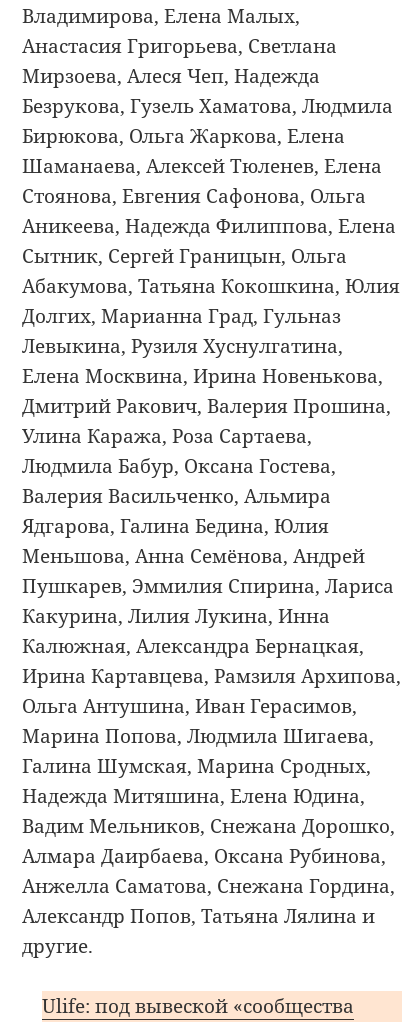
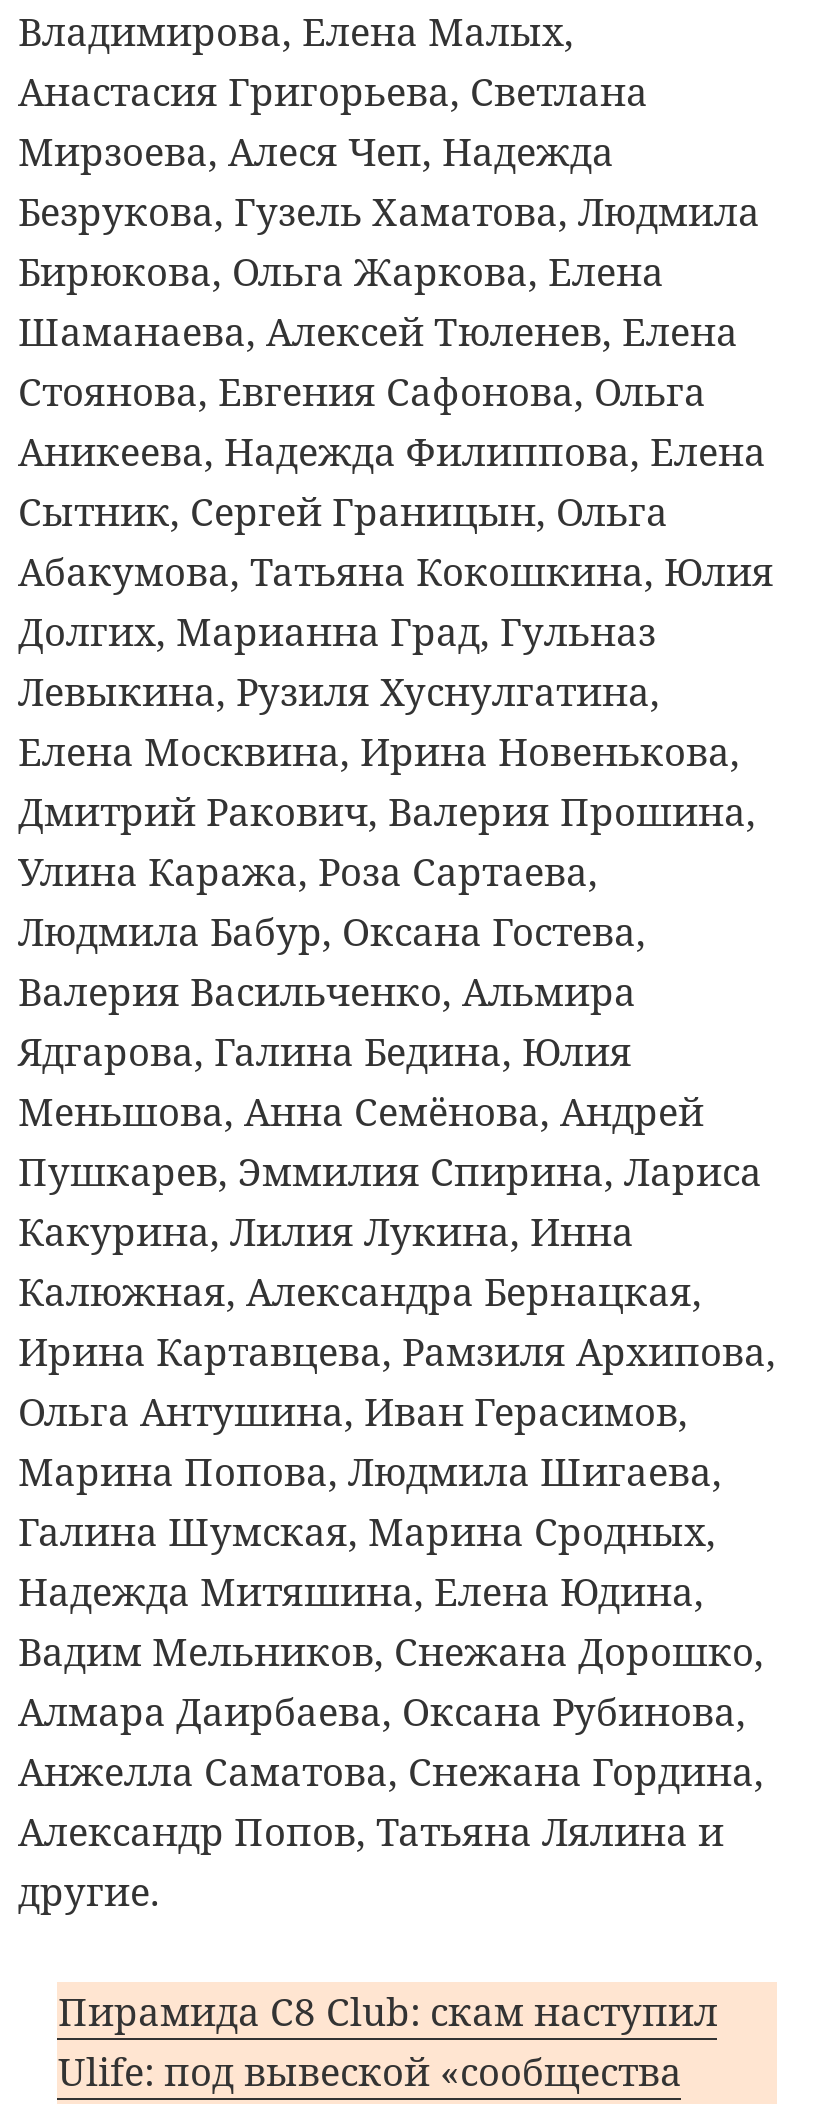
none -> [58,1987,718,2039] Пирамида С8 Club: скам наступил

